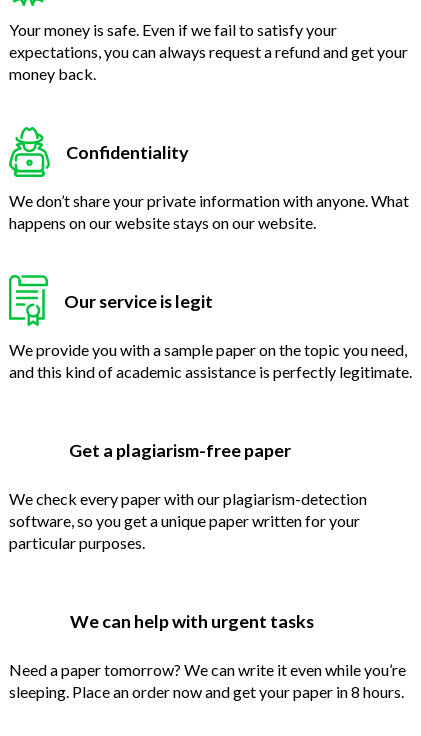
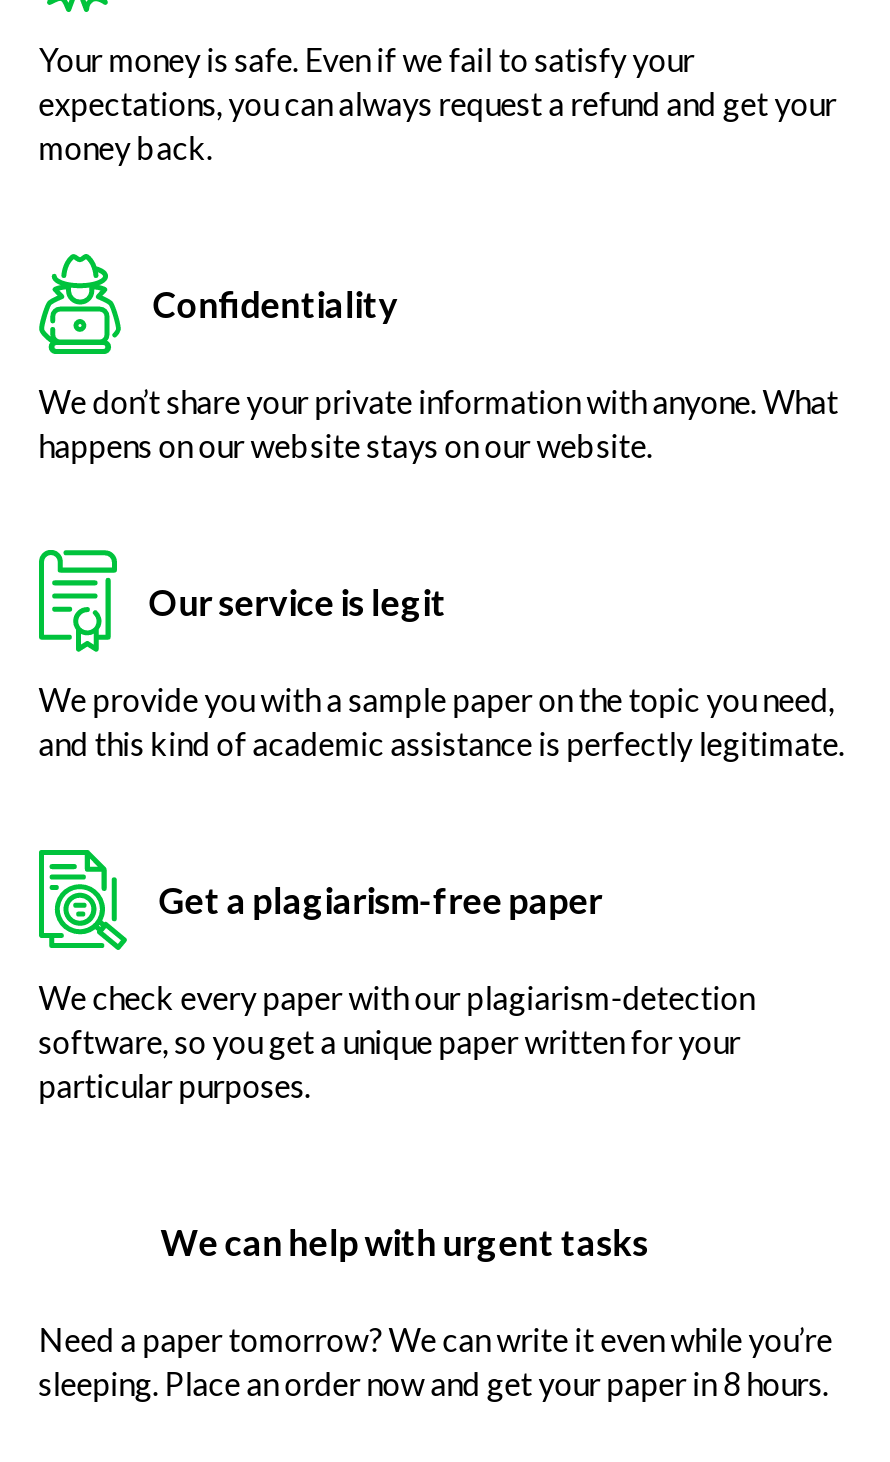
none -> [37,848,129,952] [image]

